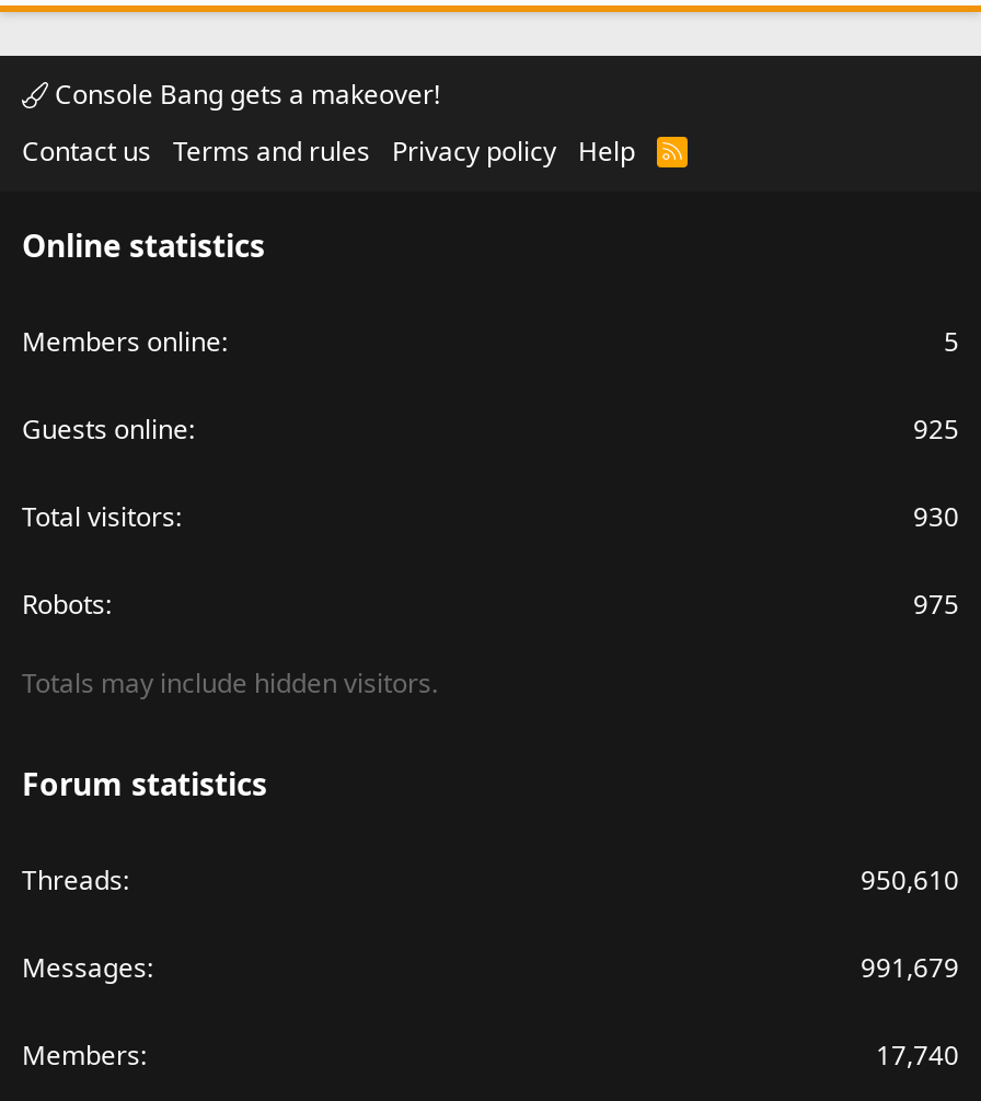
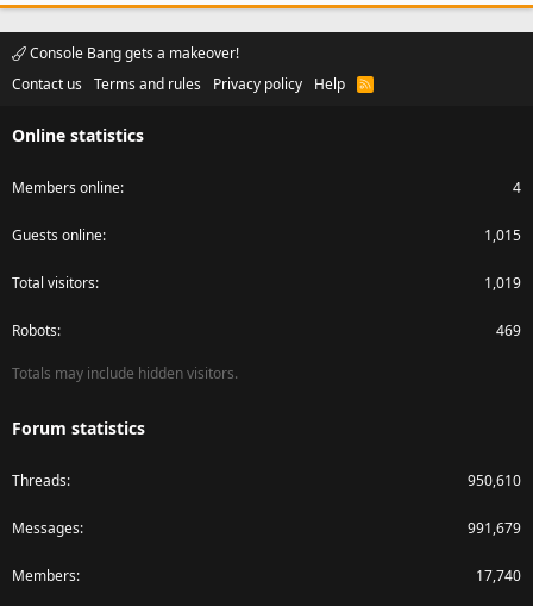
[944,323,959,360] 5 -> [513,178,521,198] 4
[913,411,959,448] 925 -> [484,225,521,245] 1,015
[913,498,959,535] 930 -> [484,273,521,293] 1,019
[913,586,959,623] 975 -> [496,320,521,341] 469

